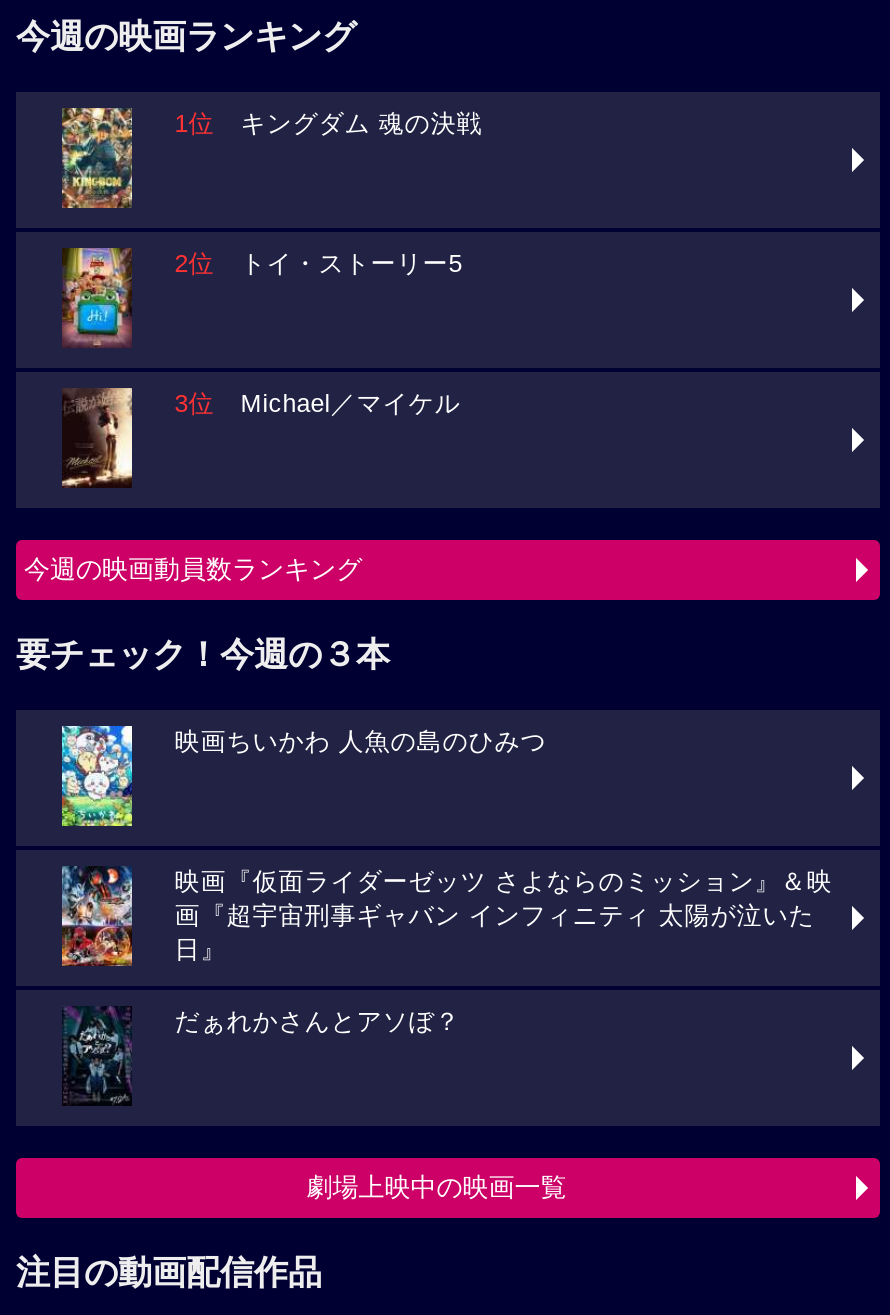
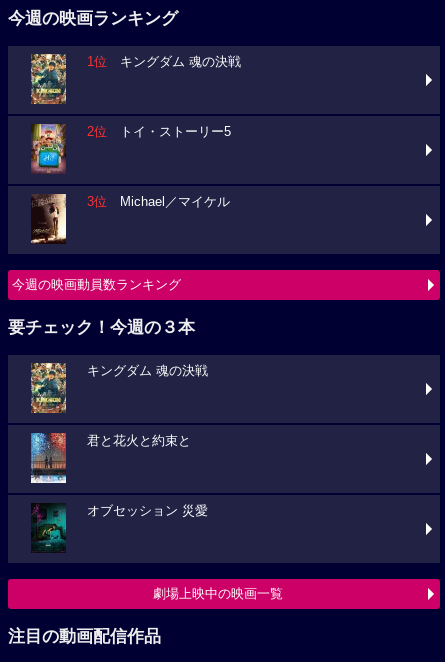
[60,724,547,828] [image] | 映画ちいかわ 人魚の島のひみつ -> [30,362,208,414] [image] | キングダム 魂の決戦
[60,864,833,966] [image] | 映画『仮面ライダーゼッツ さよならのミッション』＆映 | 画『超宇宙刑事ギャバン インフィニティ 太陽が泣いた | 日』 -> [30,432,191,484] [image] | 君と花火と約束と
[64,1006,461,1102] [image] | だぁれかさんとアソぼ？ -> [31,503,208,551] [image] | オブセッション 災愛

